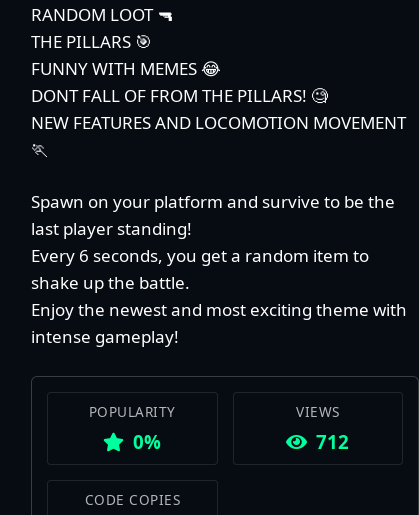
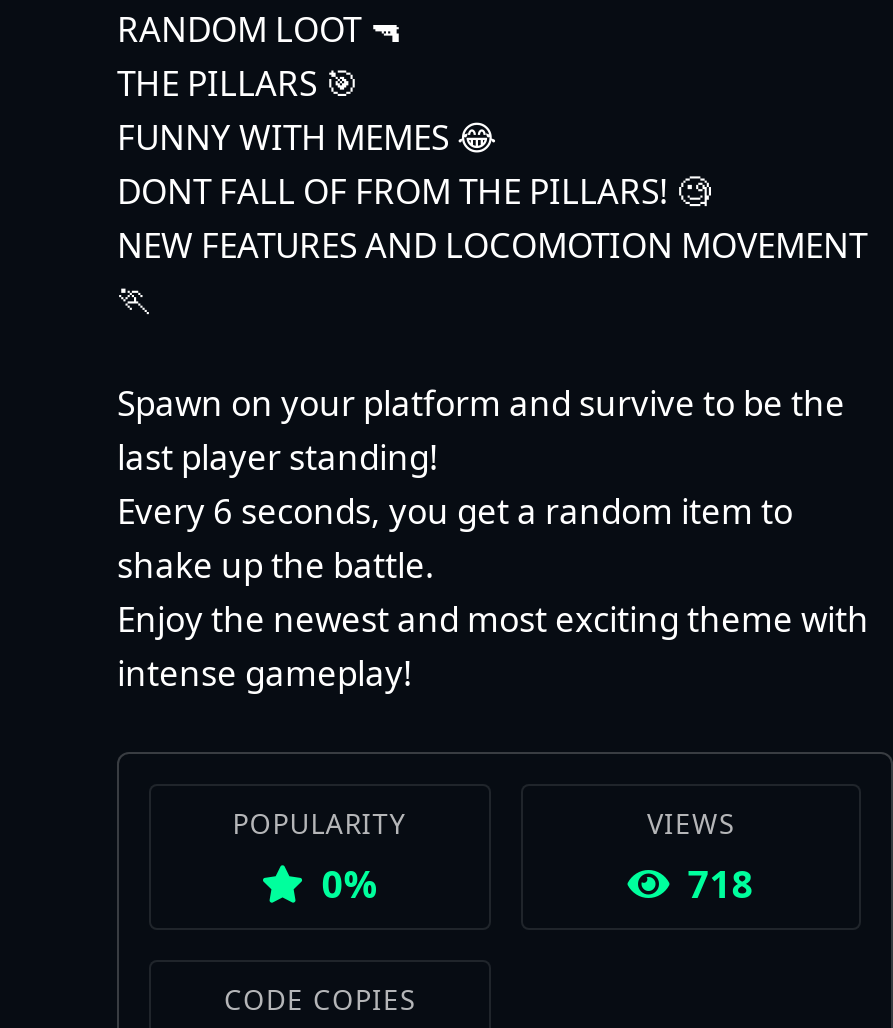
[316,429,349,454] 712 -> [687,857,753,907] 718

